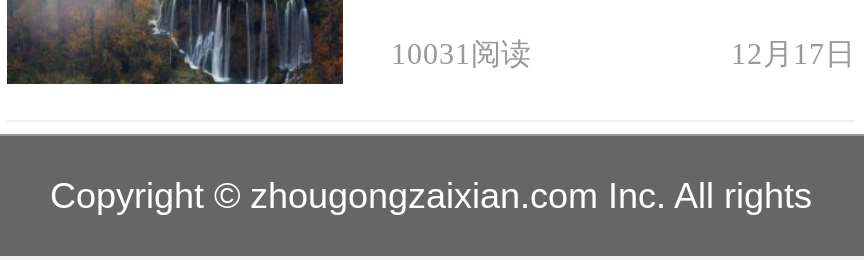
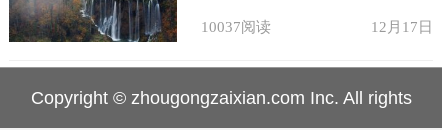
[391,38,531,70] 10031阅读 -> [201,19,271,35] 10037阅读

